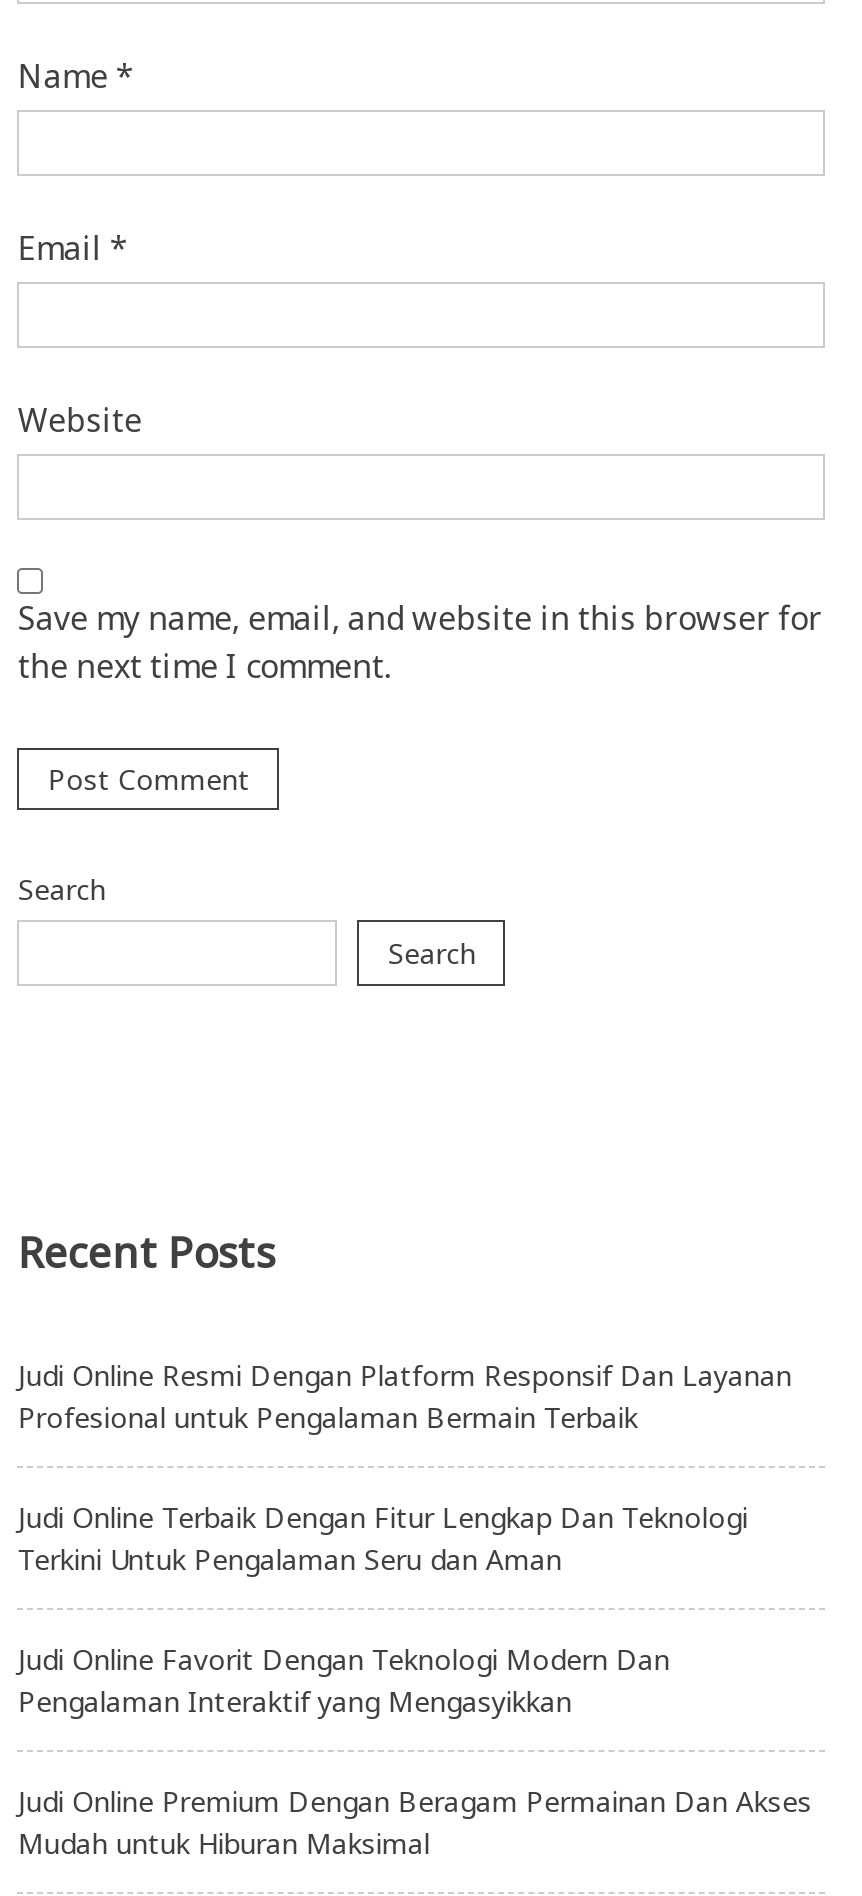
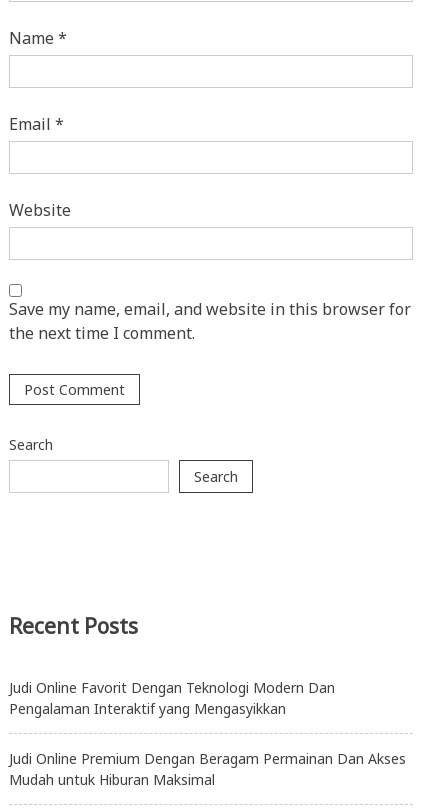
[18,1357,792,1579] Judi Online Resmi Dengan Platform Responsif Dan Layanan | Profesional untuk Pengalaman Bermain Terbaik | Judi Online Terbaik Dengan Fitur Lengkap Dan Teknologi | Terkini Untuk Pengalaman Seru dan Aman -> none

